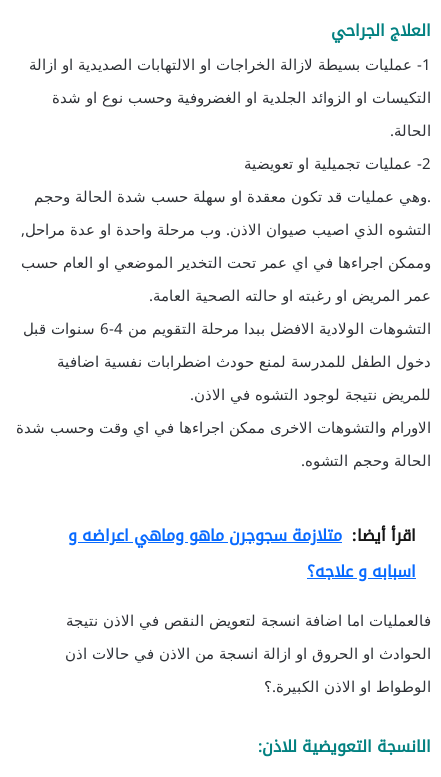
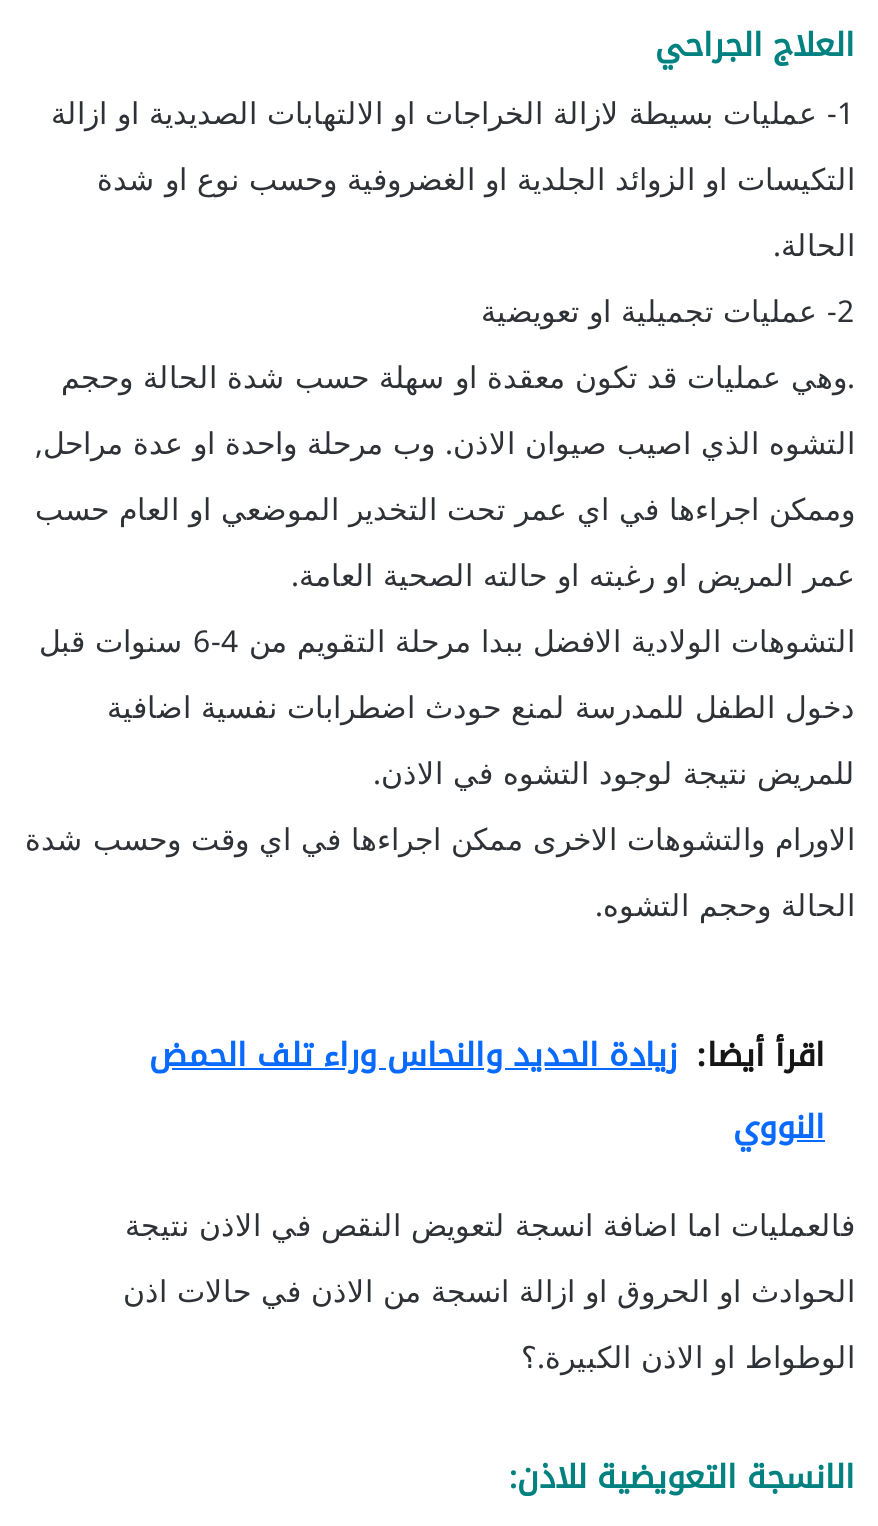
[68,520,416,587] اقرأ أيضا: متلازمة سجوجرن ماهو وماهي اعراضه و | اسبابه و علاجه؟ -> [149,1024,825,1158] اقرأ أيضا: زيادة الحديد والنحاس وراء تلف الحمض | النووي

